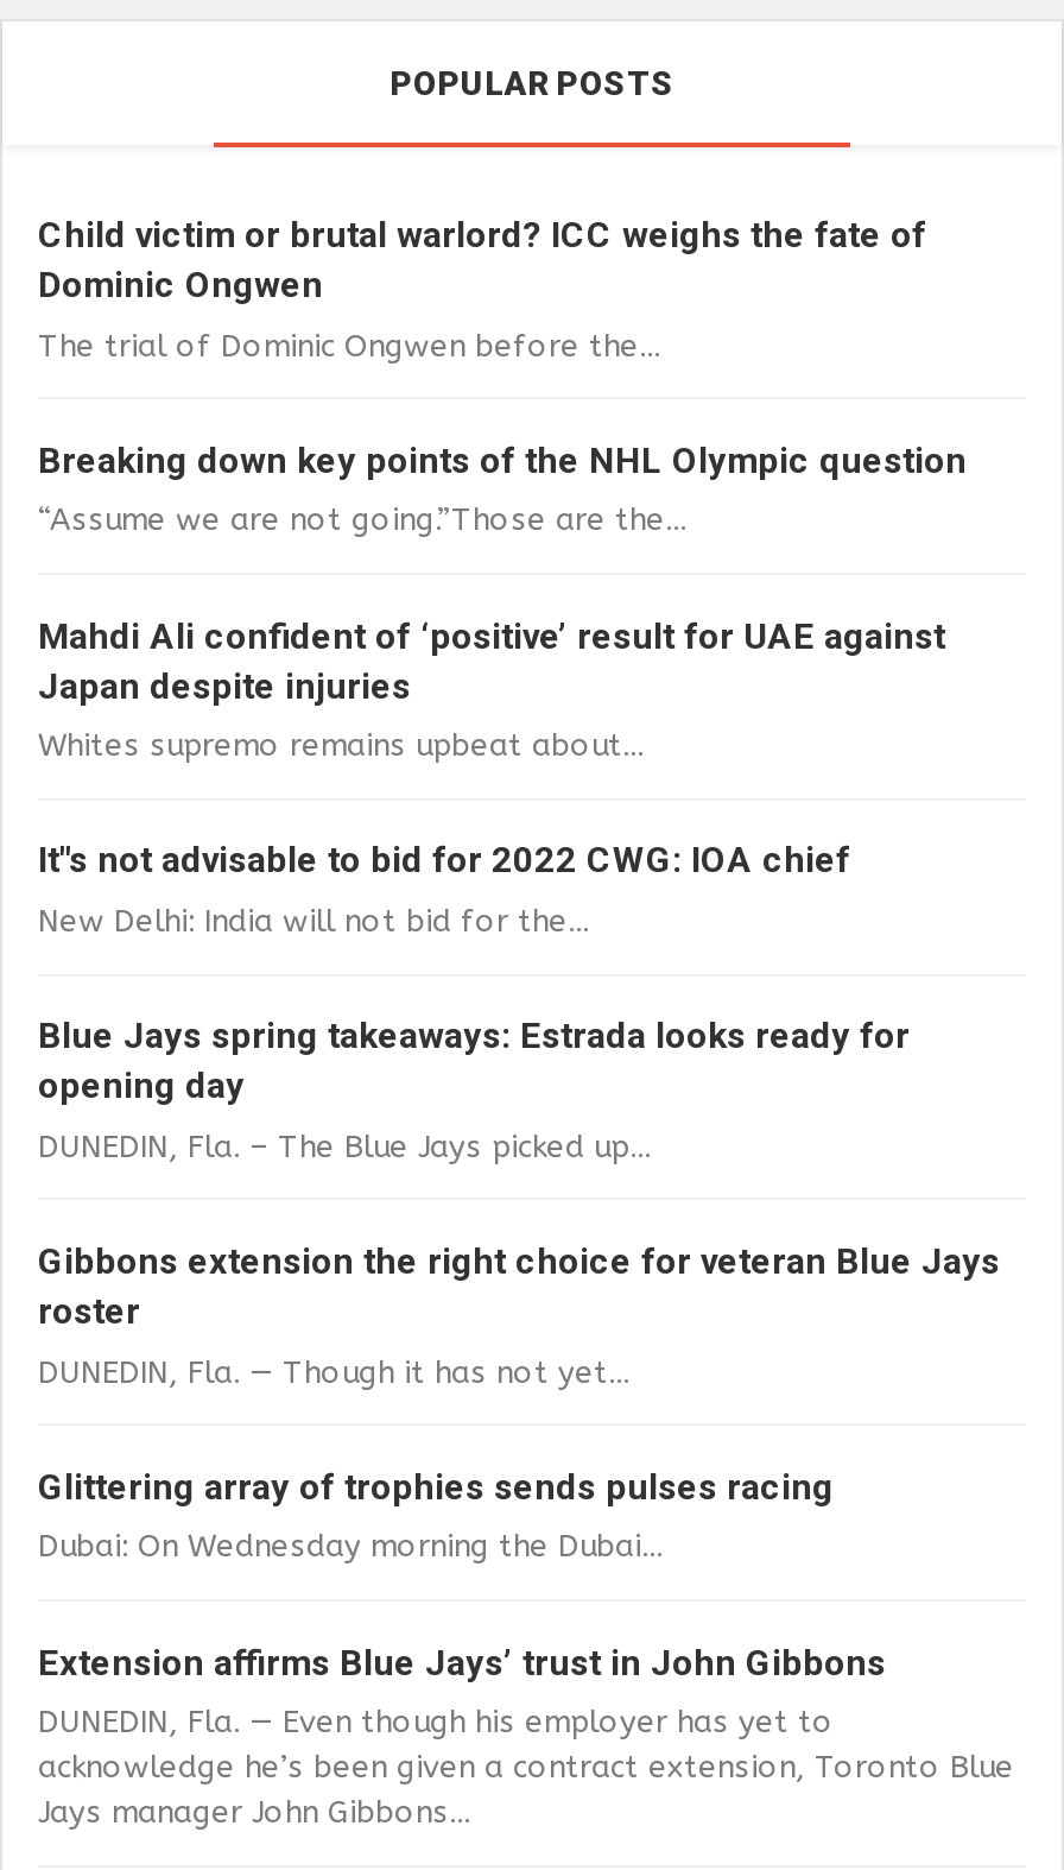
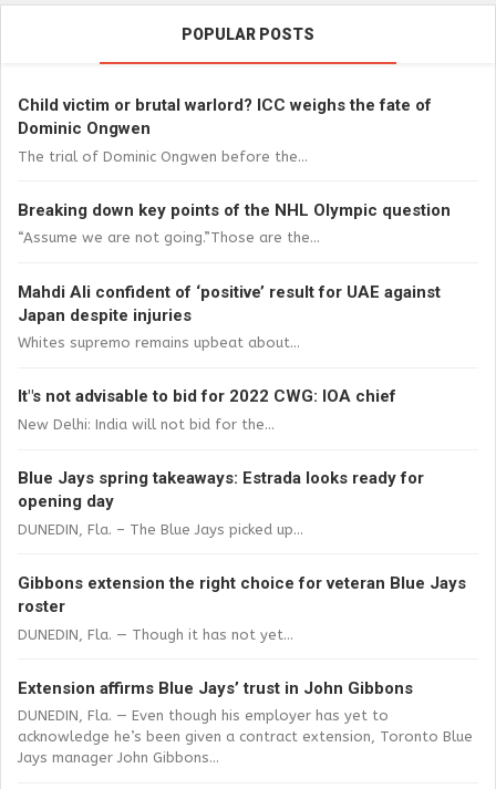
[38,1466,834,1564] Glittering array of trophies sends pulses racing | Dubai: On Wednesday morning the Dubai... -> none

